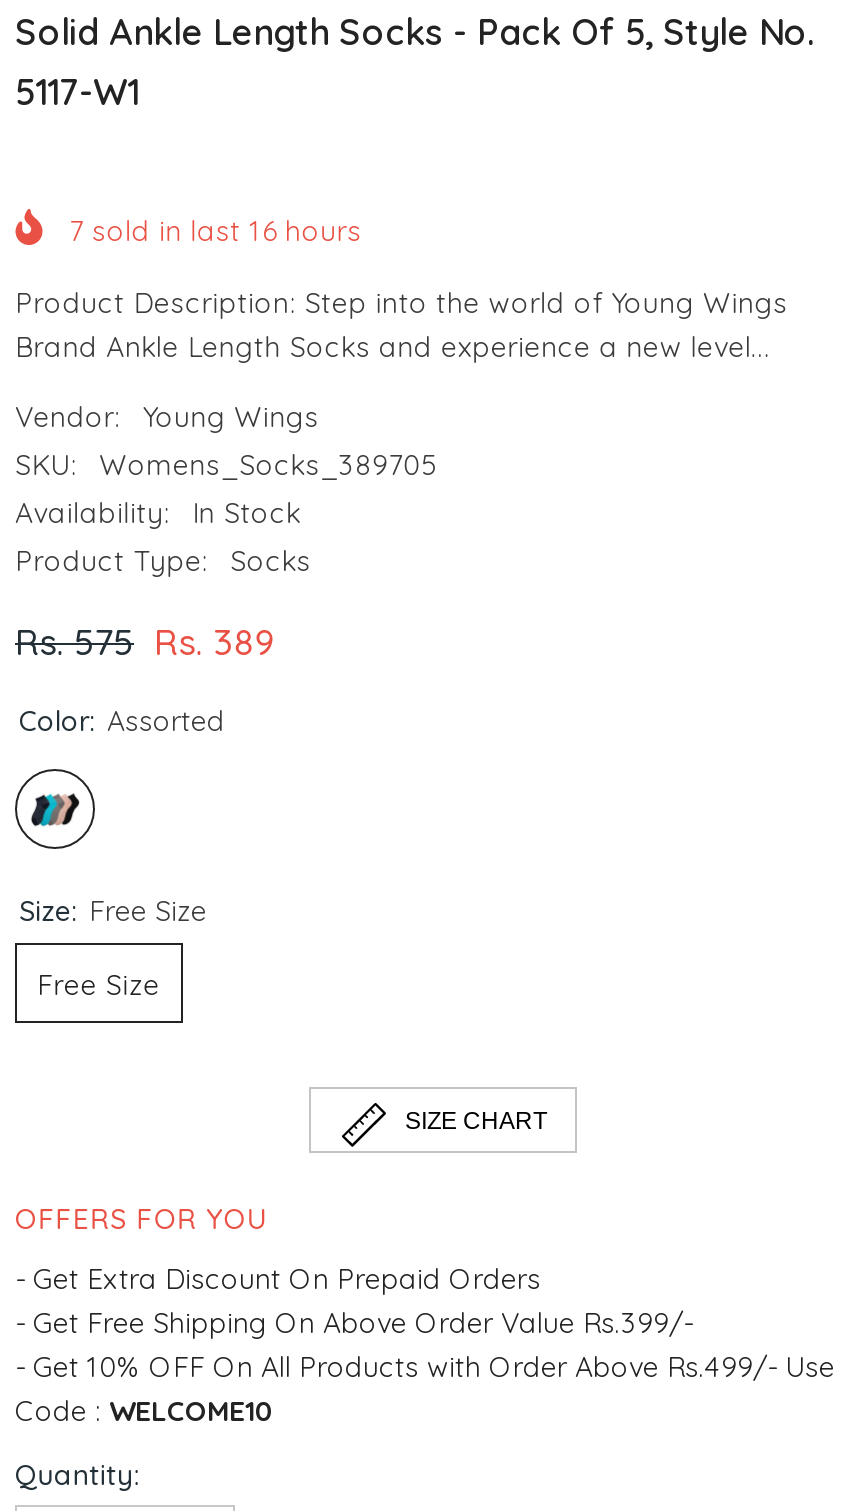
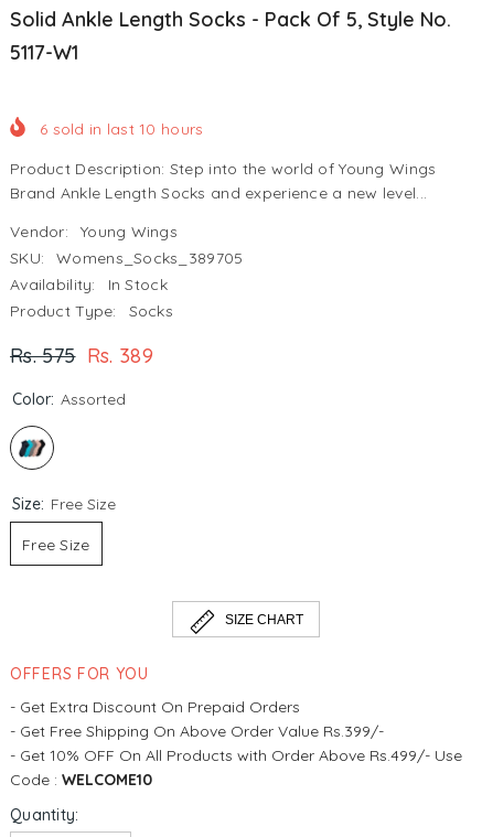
[69,214,362,250] 7 sold in last 16 hours -> [40,120,203,139] 6 sold in last 10 hours

